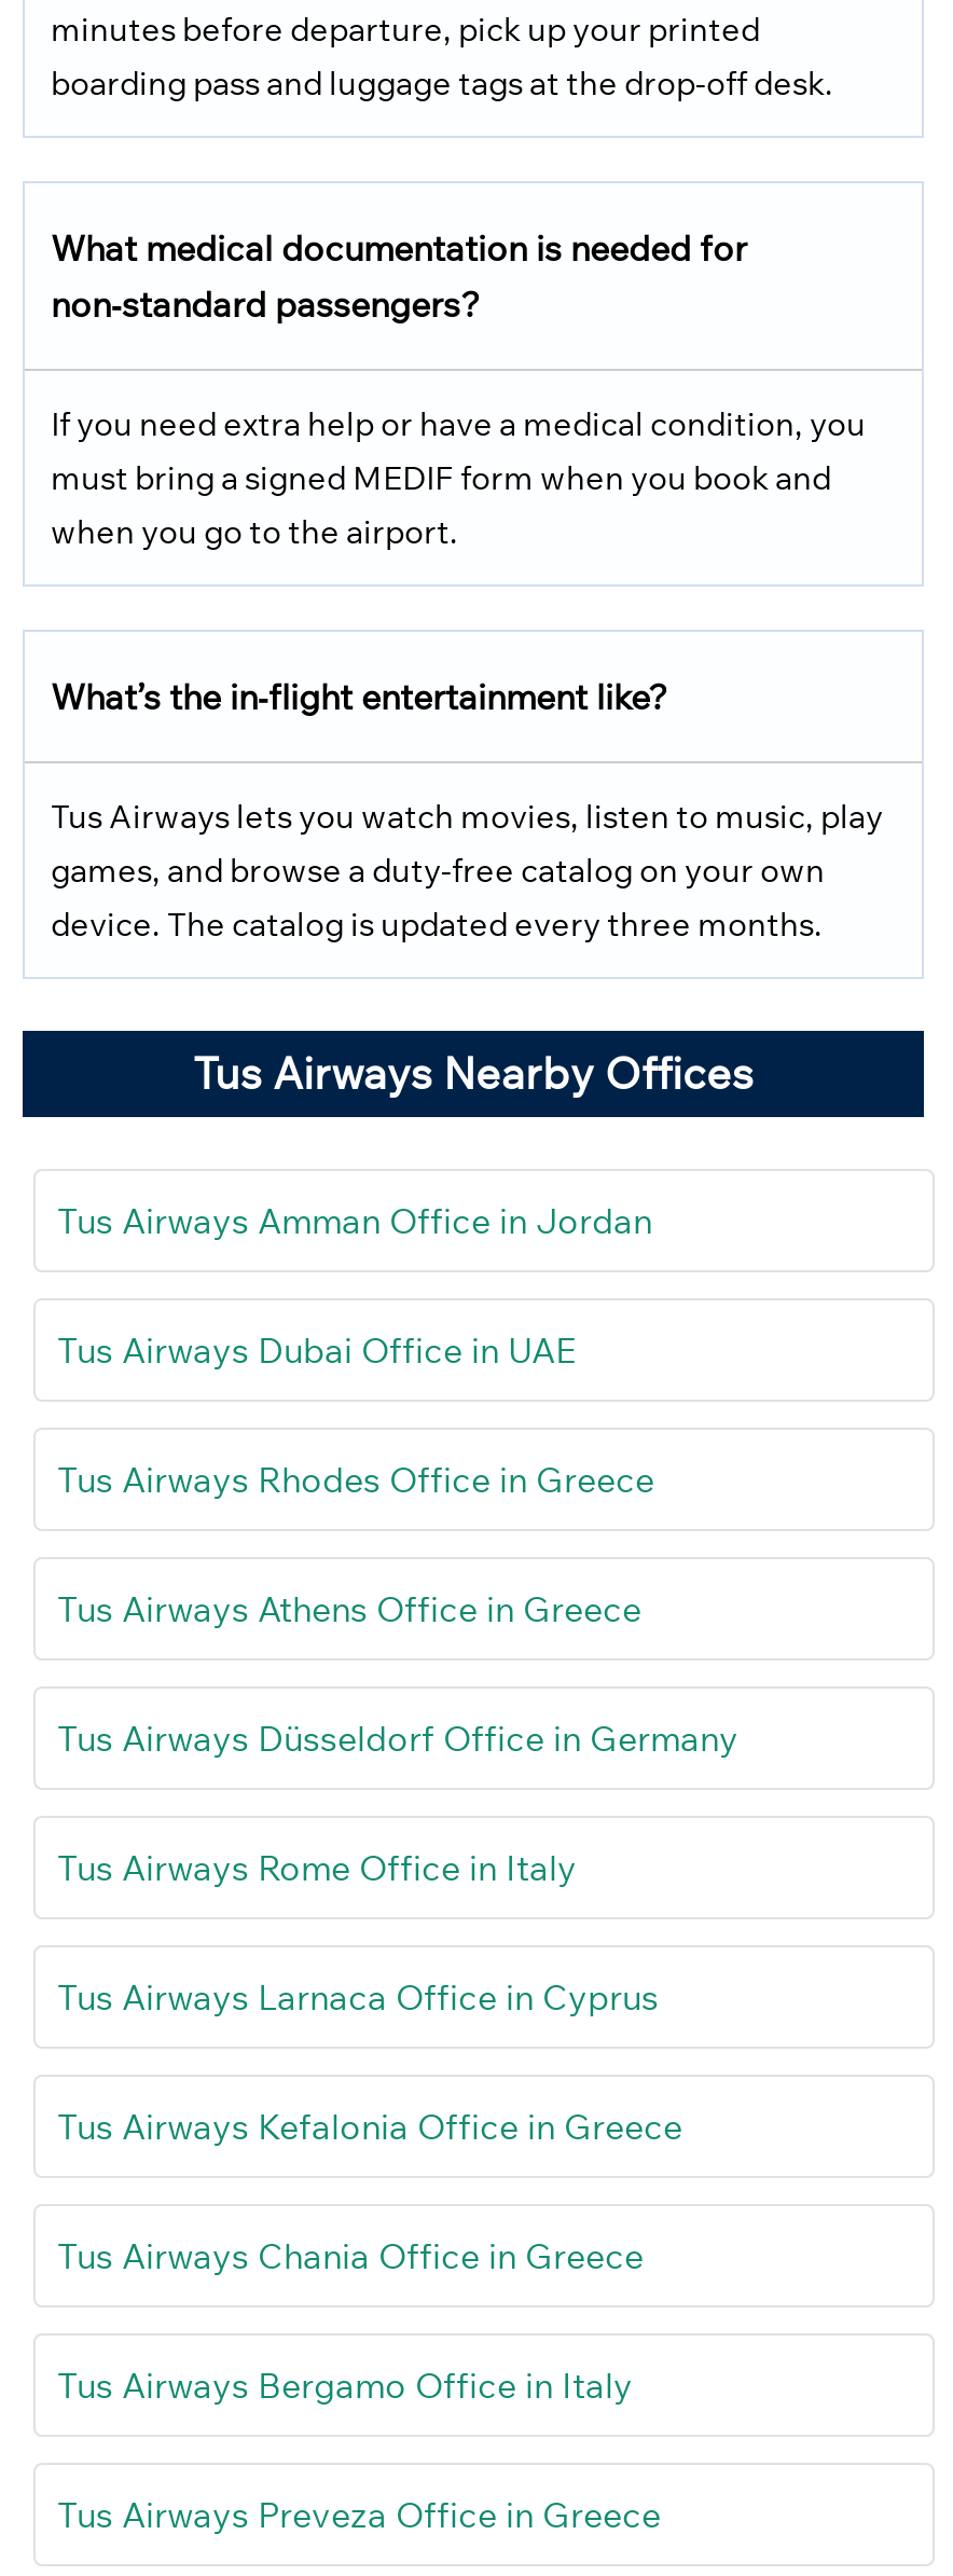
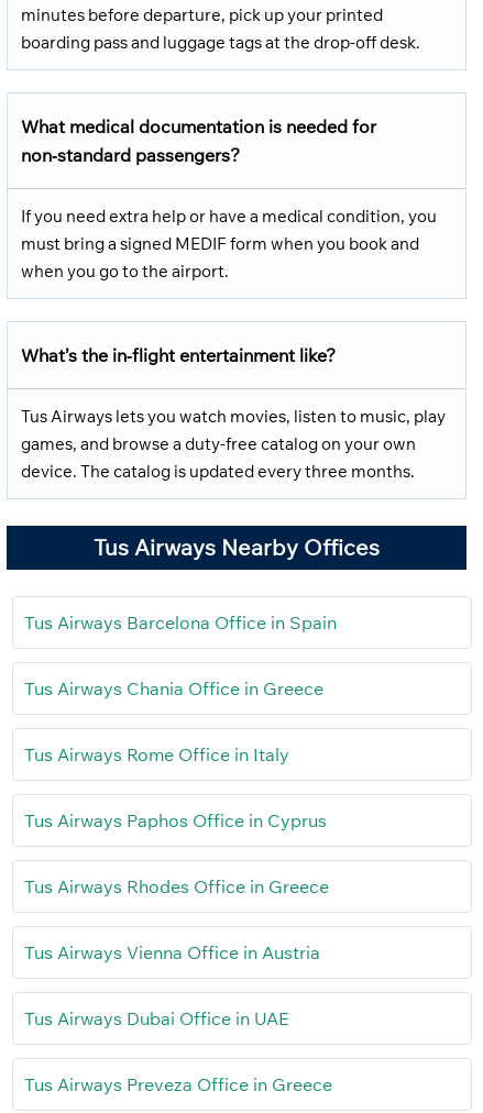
[57,1199,738,2147] Tus Airways Amman Office in Jordan | Tus Airways Athens Office in Greece | Tus Airways Düsseldorf Office in Germany | Tus Airways Larnaca Office in Cyprus | Tus Airways Kefalonia Office in Greece -> [24,611,337,633] Tus Airways Barcelona Office in Spain
moved [57,1328,577,1371] -> [24,1007,289,1029]: Tus Airways Dubai Office in UAE
moved [57,1457,654,1501] -> [24,875,329,897]: Tus Airways Rhodes Office in Greece
moved [57,1846,577,1889] -> [24,743,289,765]: Tus Airways Rome Office in Italy
moved [57,2234,644,2277] -> [24,677,323,699]: Tus Airways Chania Office in Greece
[57,2363,633,2406] Tus Airways Bergamo Office in Italy -> [24,809,327,963] Tus Airways Paphos Office in Cyprus | Tus Airways Vienna Office in Austria

